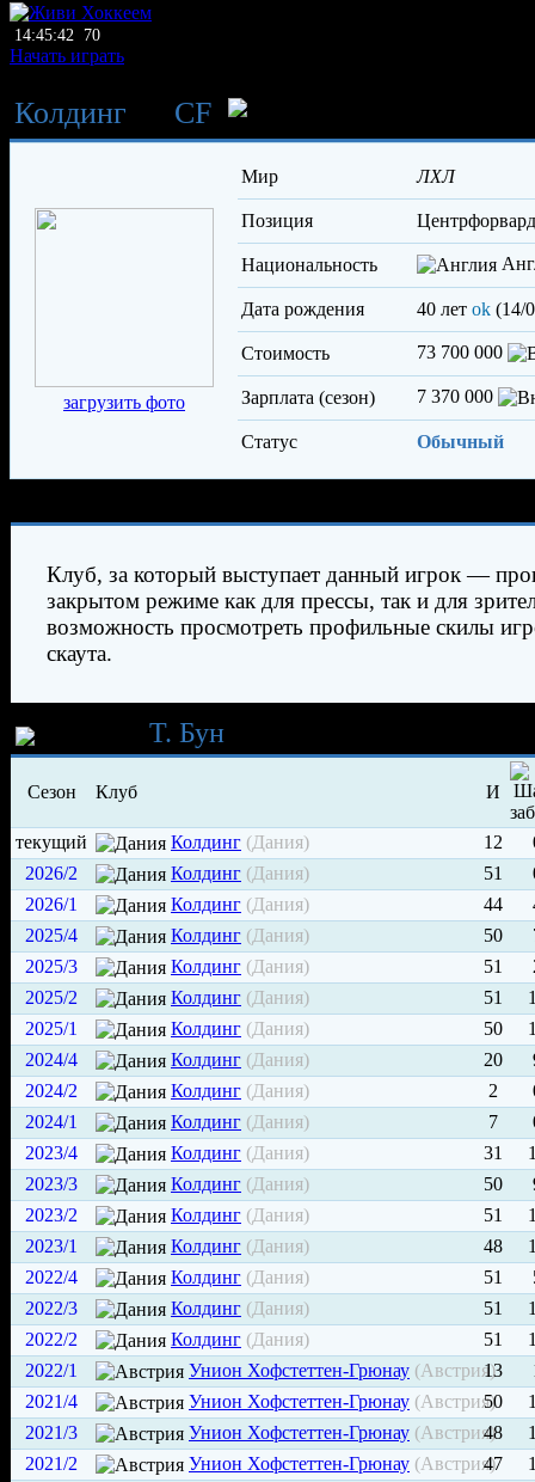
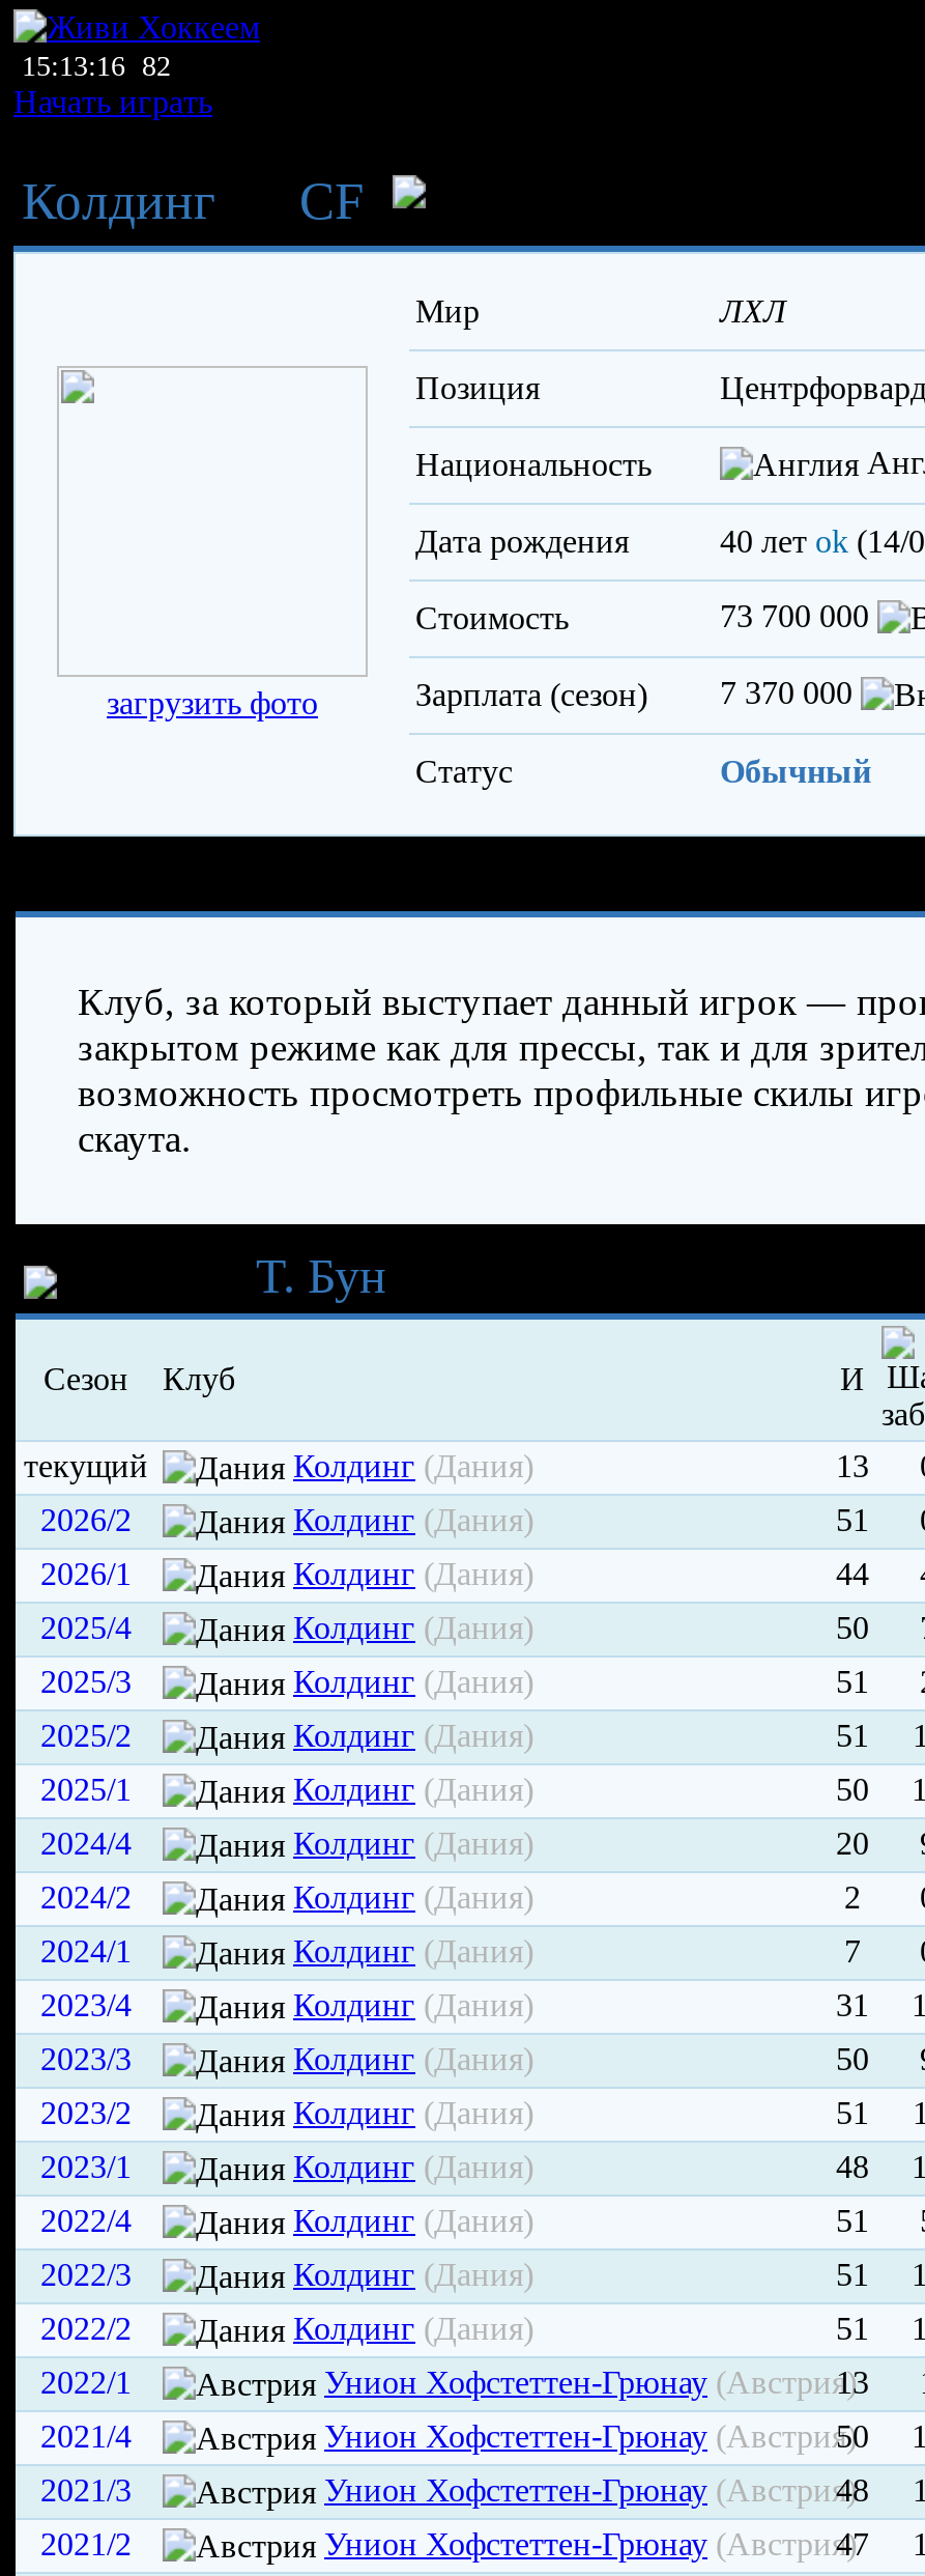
[14,26,100,44] 14:45:42 70 -> [22,51,171,82] 15:13:16 82
[484,832,503,852] 12 -> [836,1448,869,1484] 13

